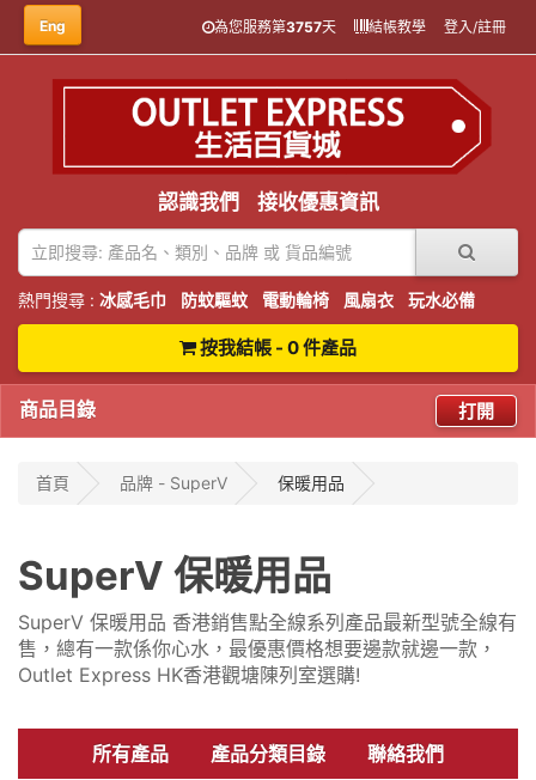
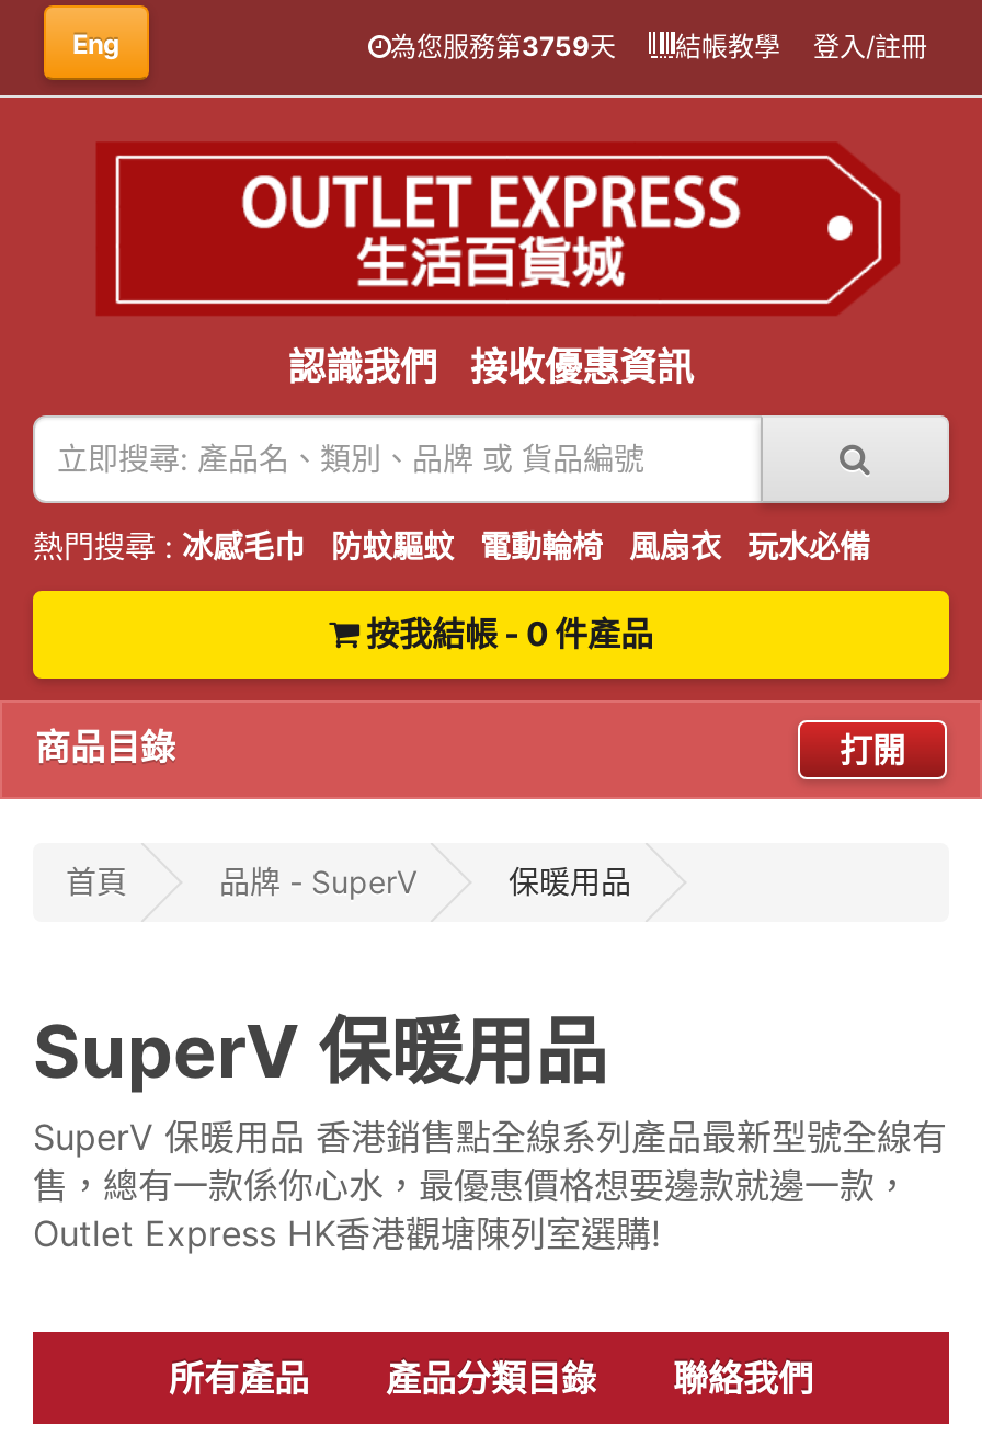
[214,18,336,36] 為您服務第3757天 -> [390,30,616,62] 為您服務第3759天

